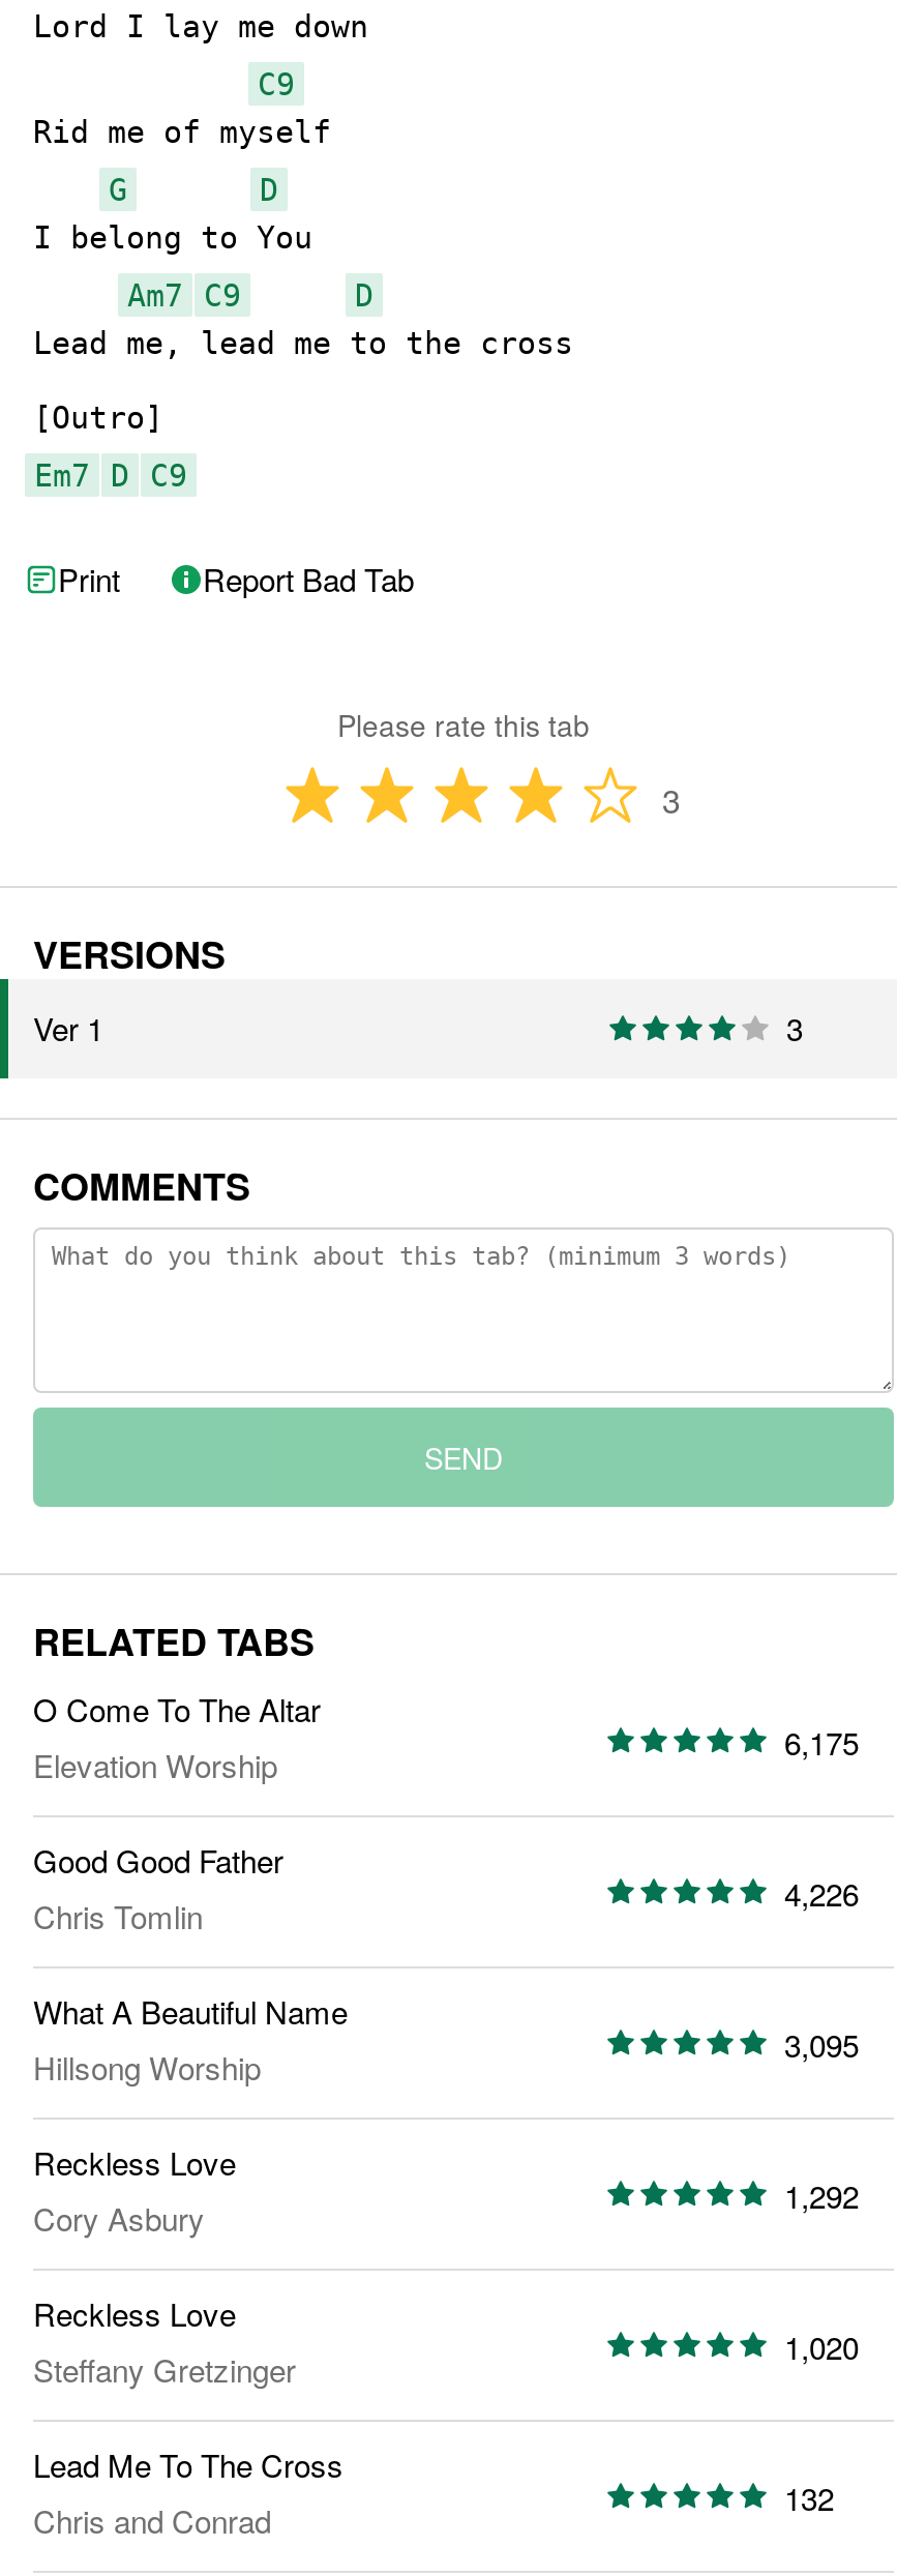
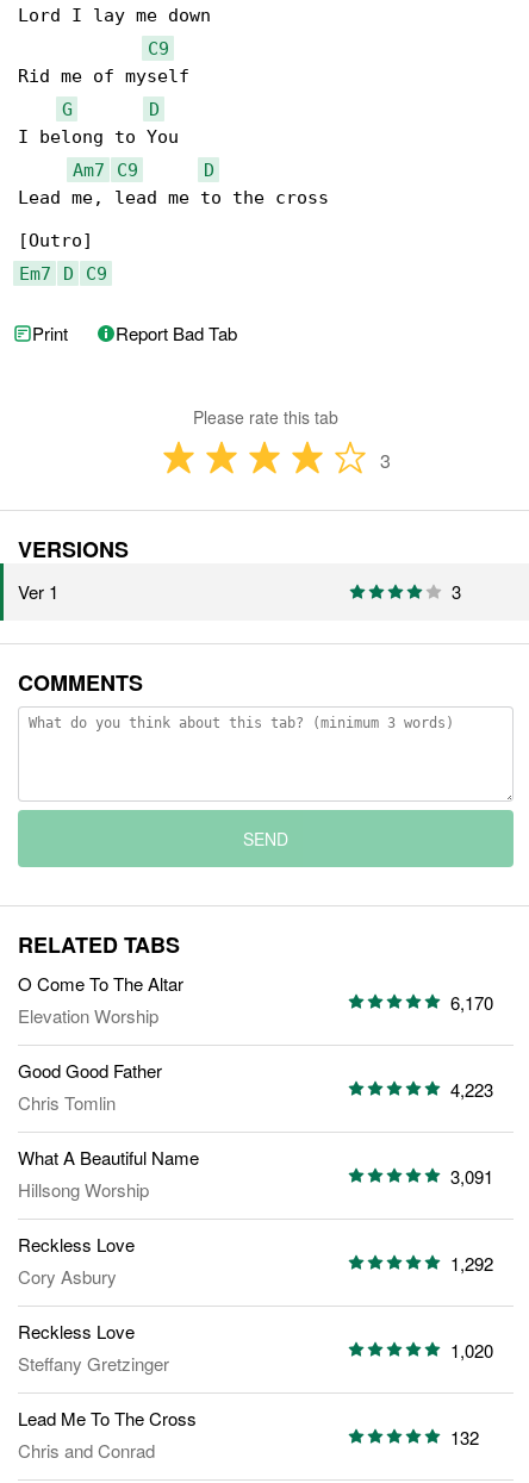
[784,1719,859,1763] 6,175 -> [450,990,493,1015] 6,170
[784,1871,859,1914] 4,226 -> [450,1076,493,1101] 4,223
[784,2022,859,2065] 3,095 -> [450,1163,493,1188] 3,091

